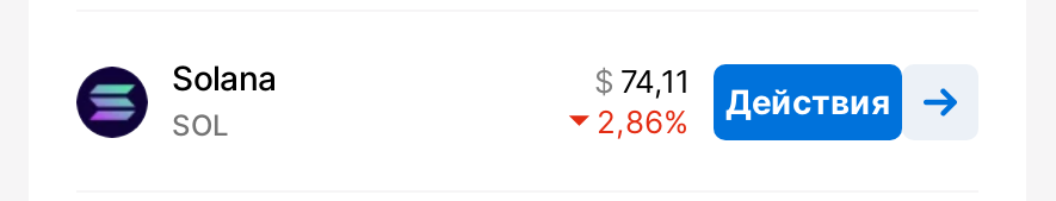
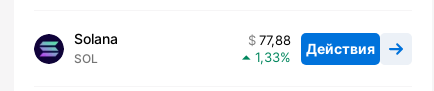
[620,63,890,121] 74,11 Действия -> [259,32,375,57] 77,88 Действия
[597,103,663,141] 2,86 -> [255,49,280,65] 1,33

